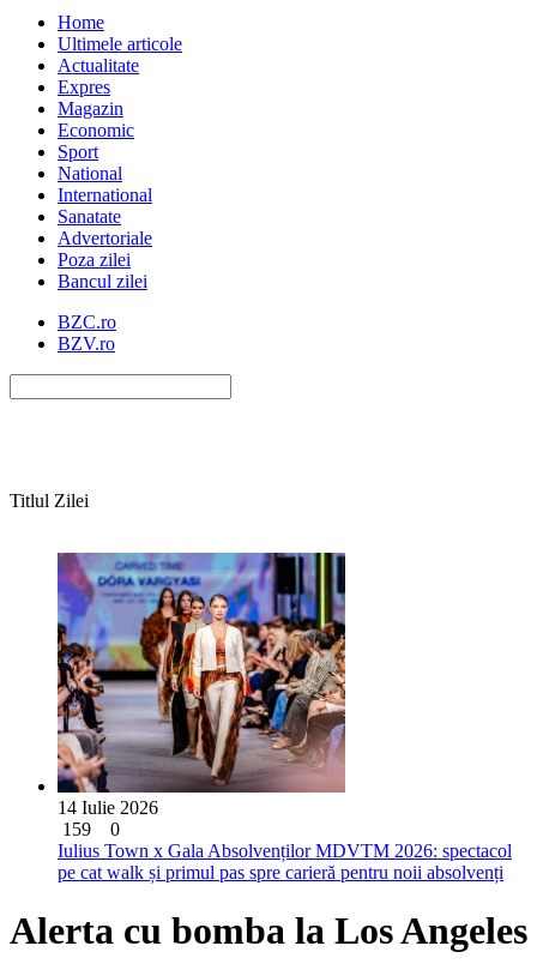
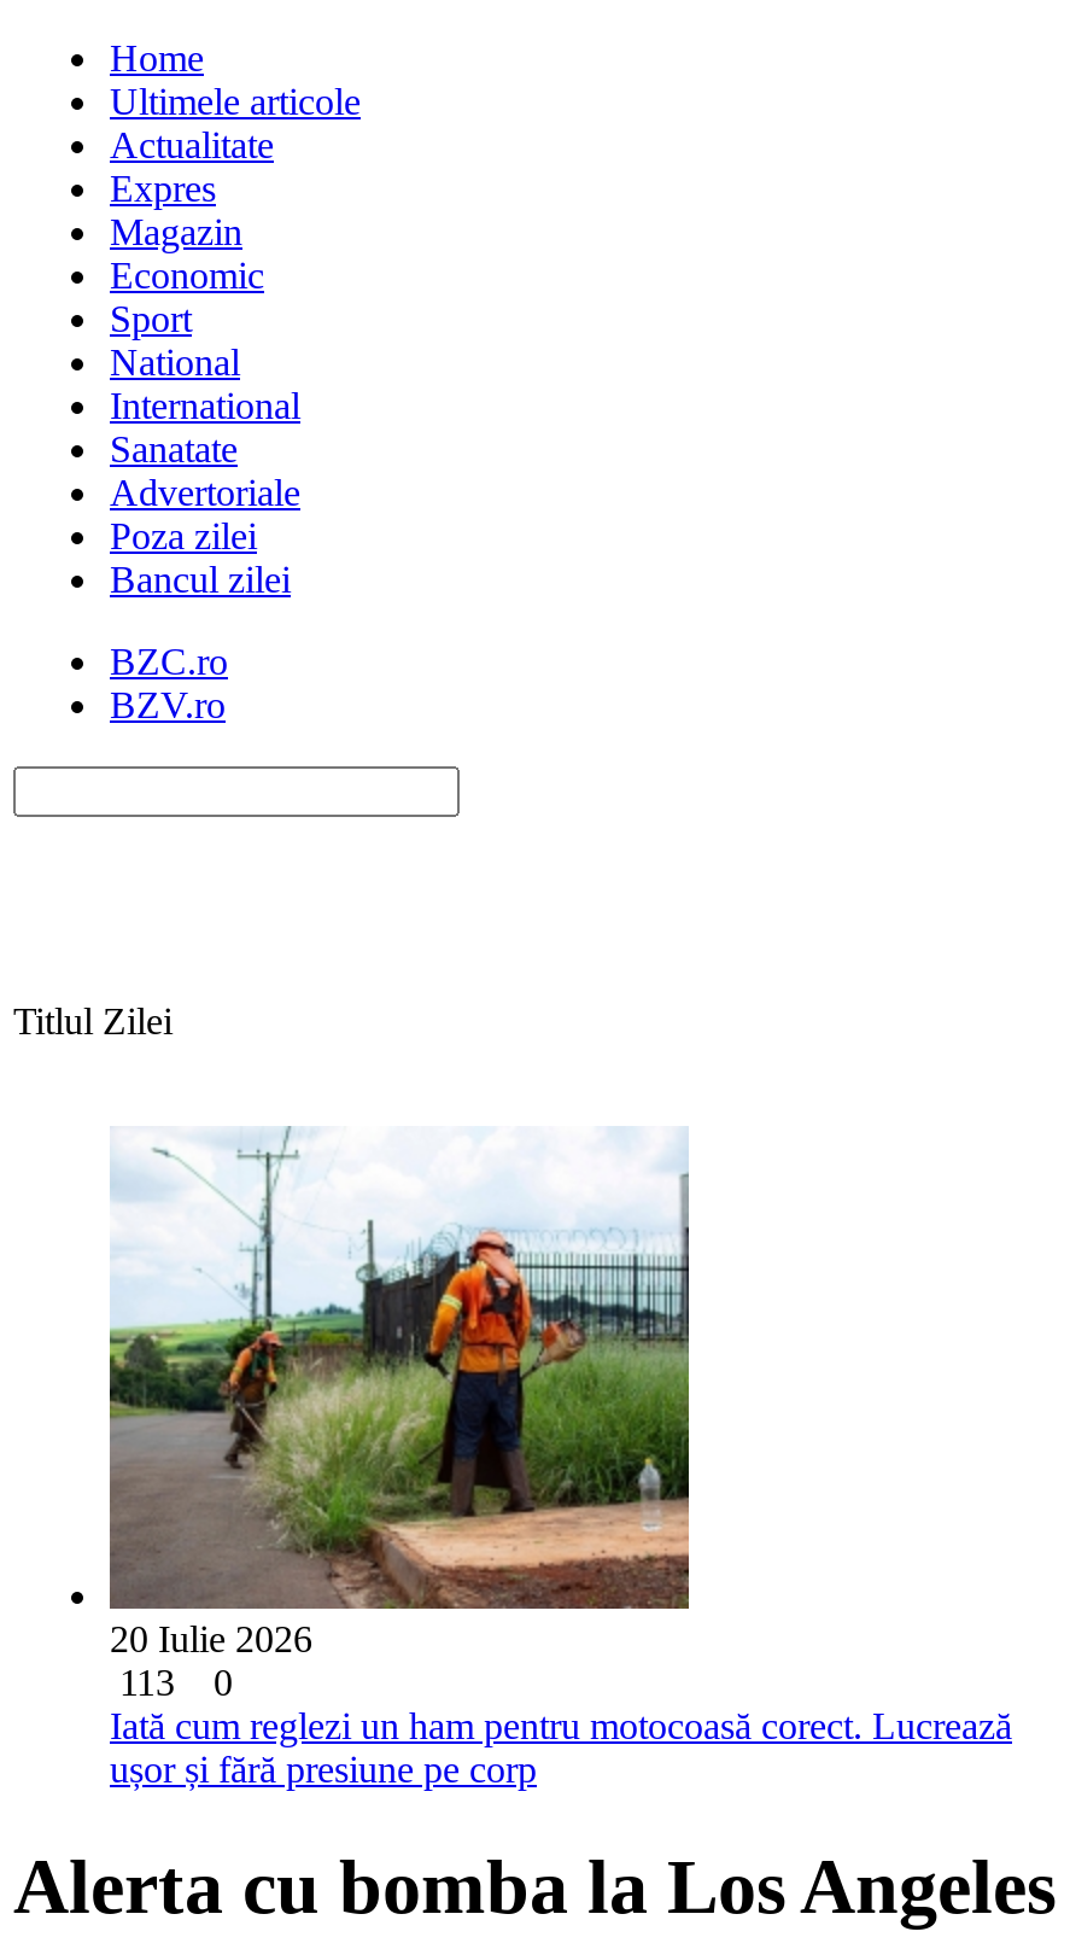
[56,552,512,882] [image] | 14 Iulie 2026 | 159 0 | Iulius Town x Gala Absolvenților MDVTM 2026: spectacol | pe cat walk și primul pas spre carieră pentru noii absolvenți -> [107,1126,1012,1790] [image] | 20 Iulie 2026 | 113 0 | Iată cum reglezi un ham pentru motocoasă corect. Lucrează | ușor și fără presiune pe corp

